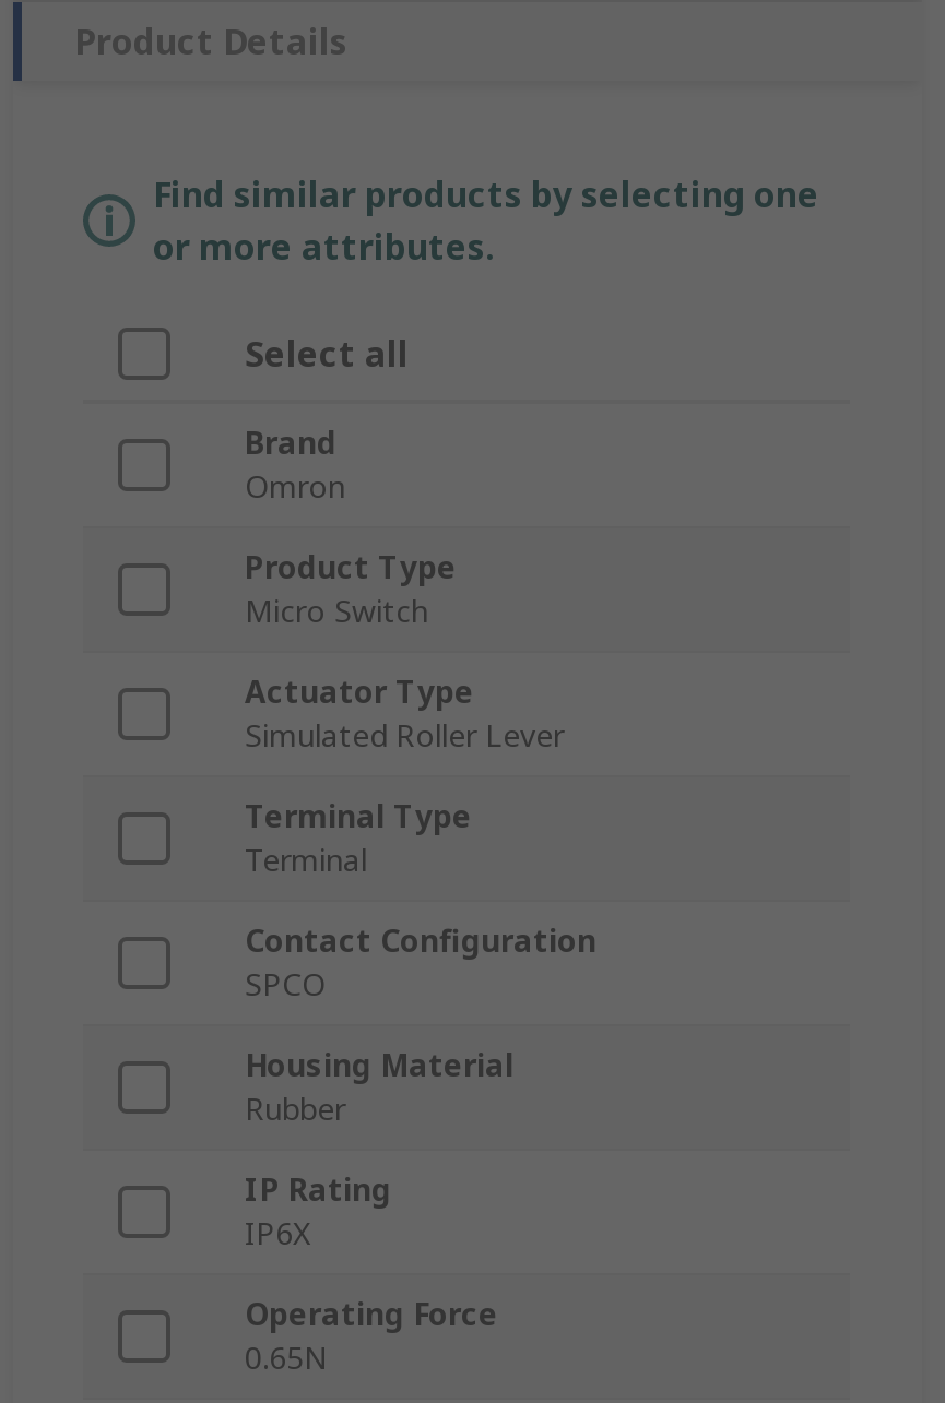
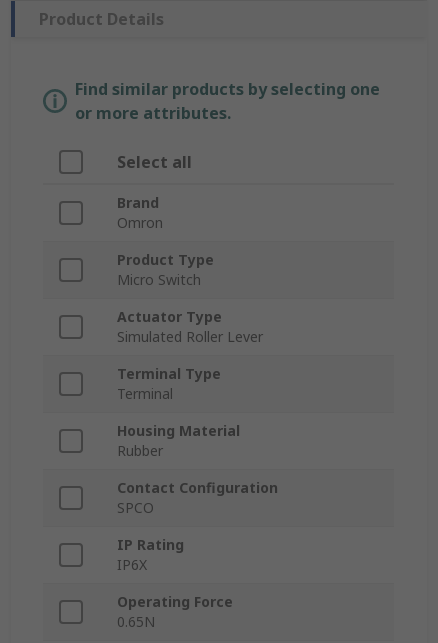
moved [245,920,596,1006] -> [117,478,278,517]: Contact Configuration | SPCO
moved [245,1045,513,1130] -> [117,421,240,460]: Housing Material | Rubber

